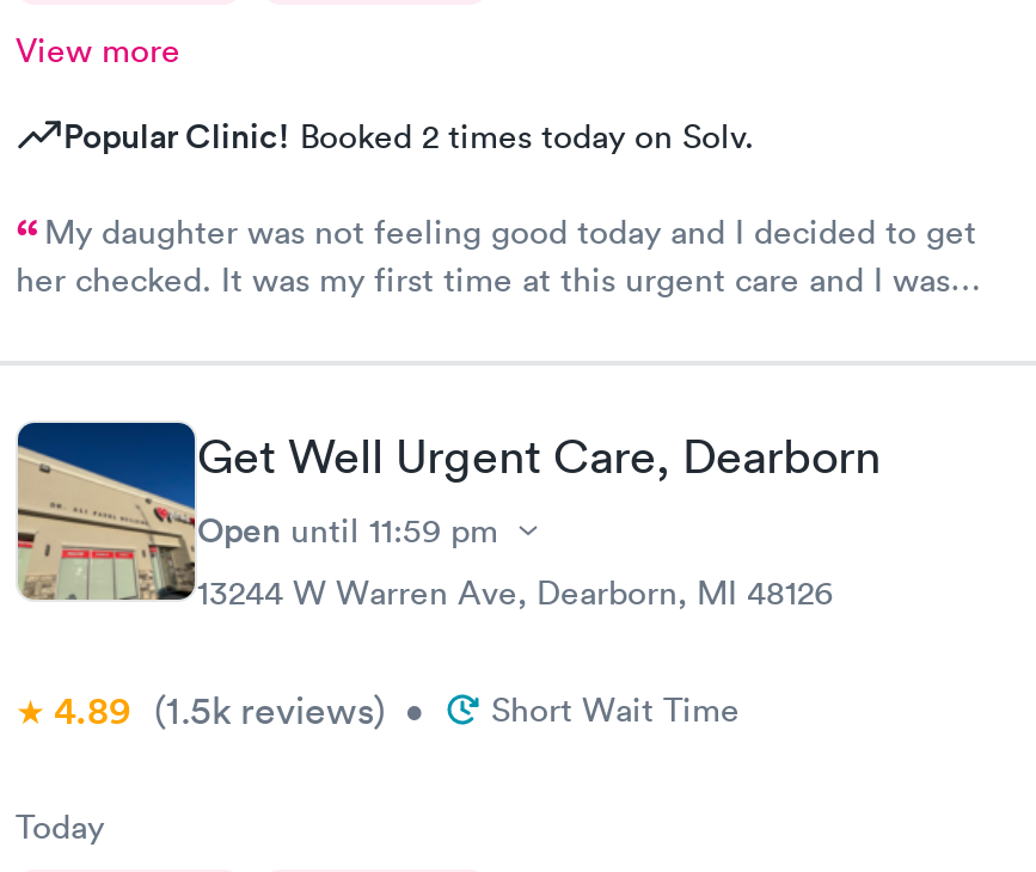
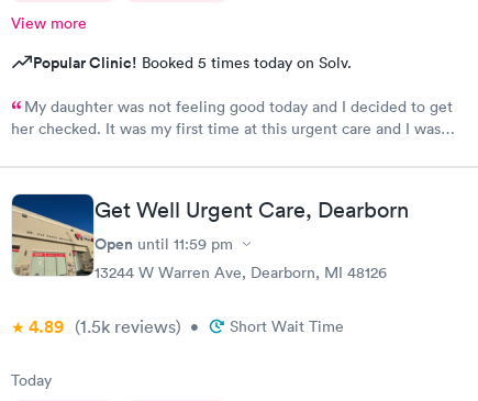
[63,111,754,159] Popular Clinic! Booked 2 times today on Solv. -> [33,51,352,73] Popular Clinic! Booked 5 times today on Solv.

